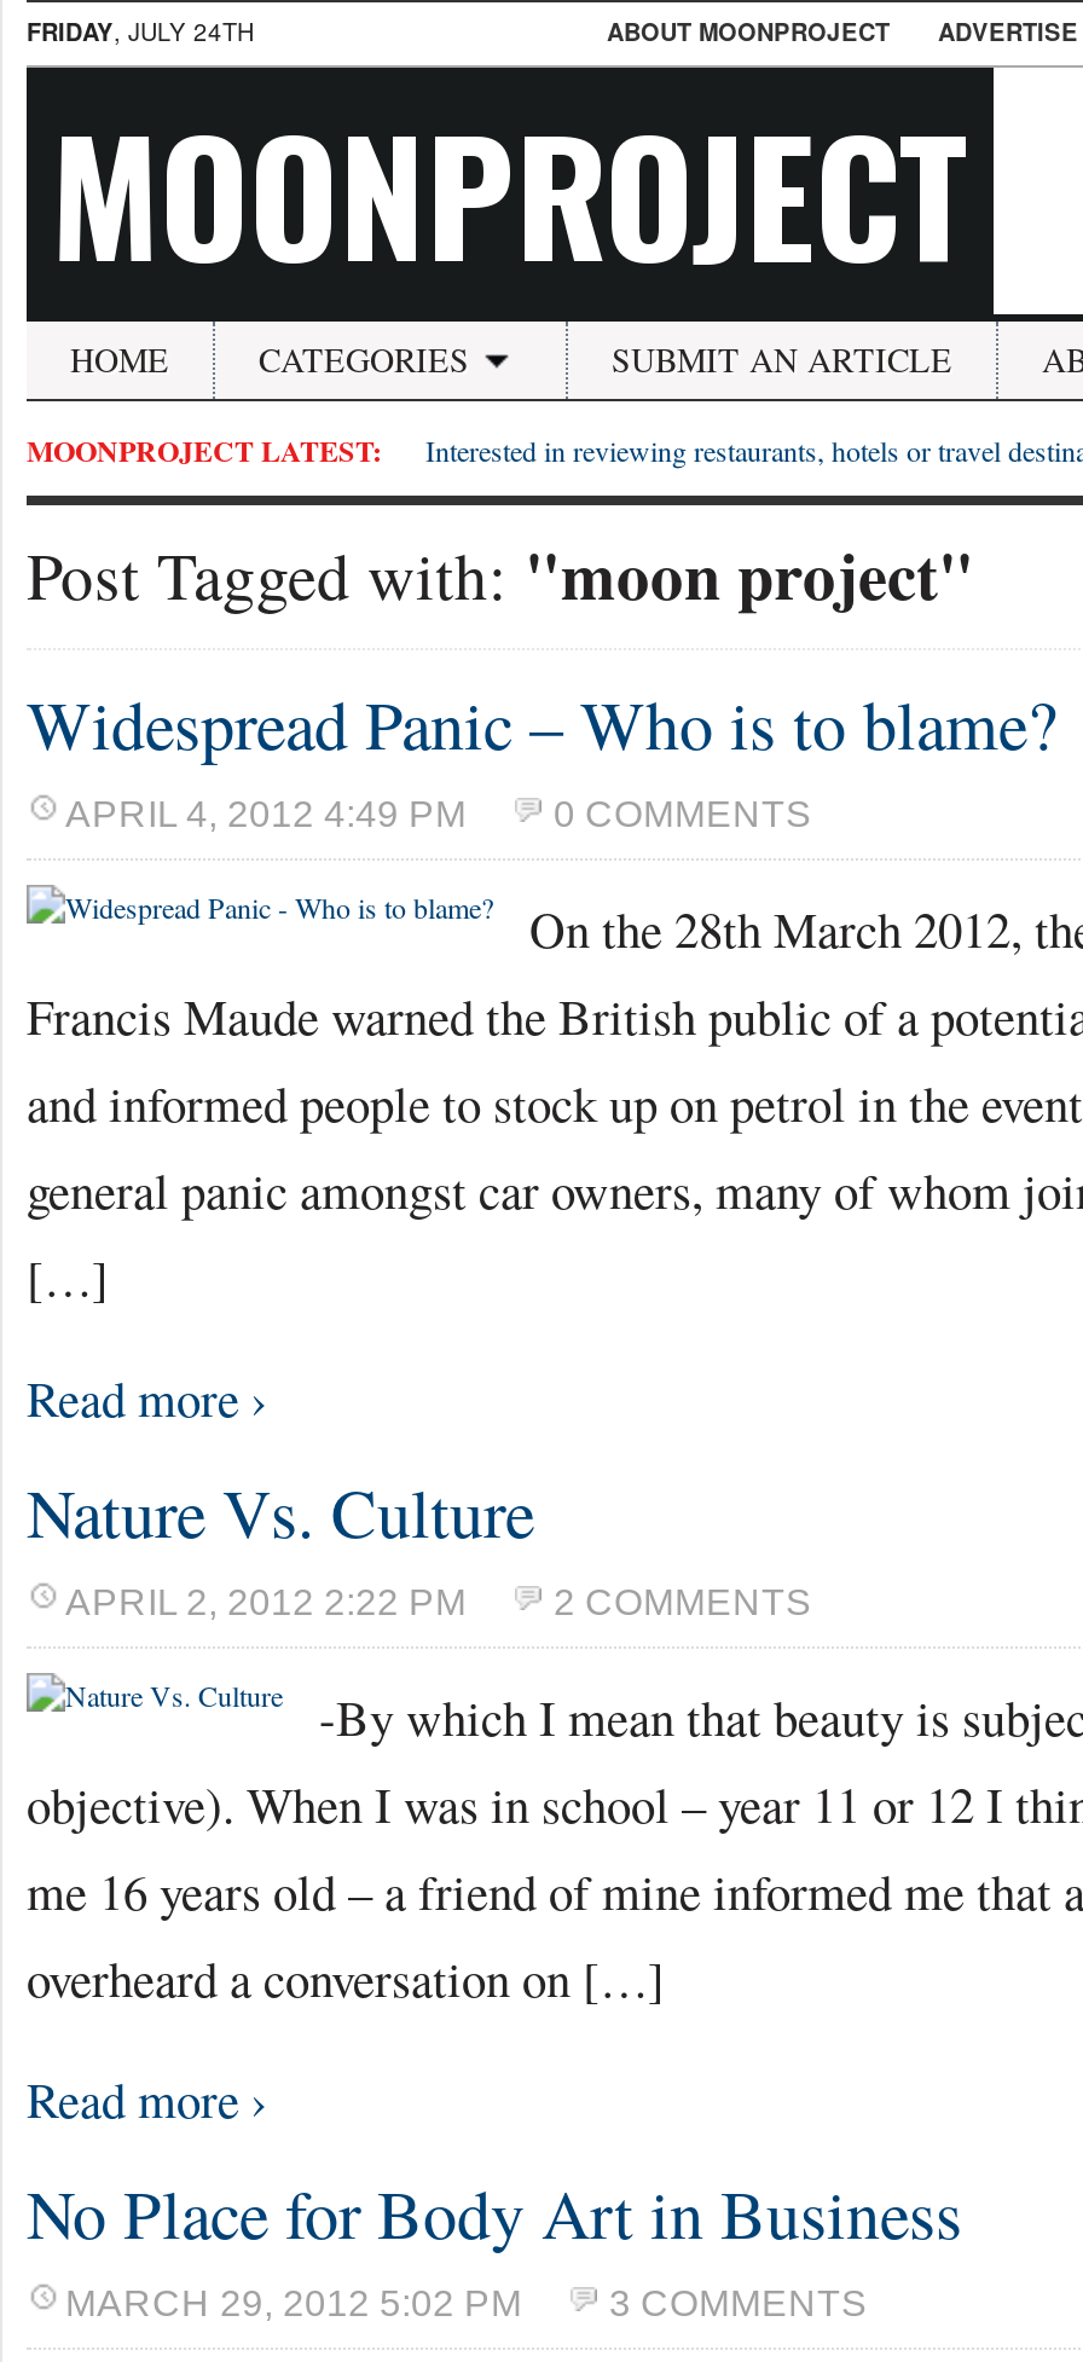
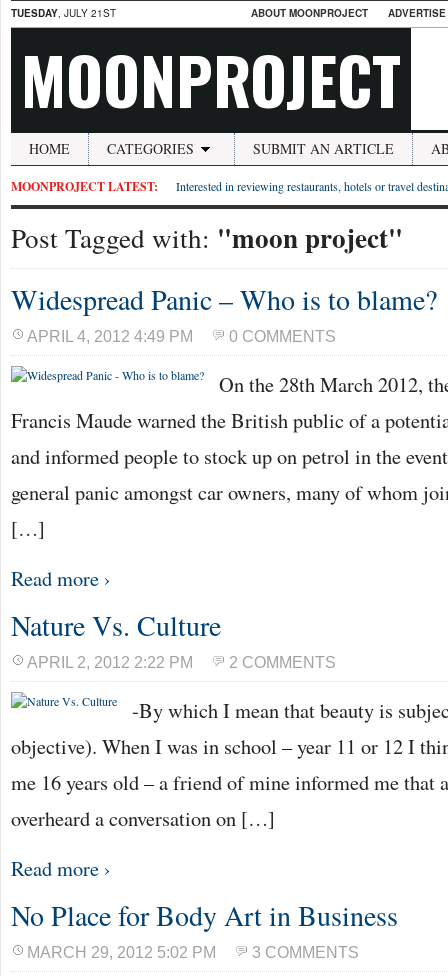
[27,15,254,48] FRIDAY, JULY 24TH -> [11,6,116,20] TUESDAY, JULY 21ST

